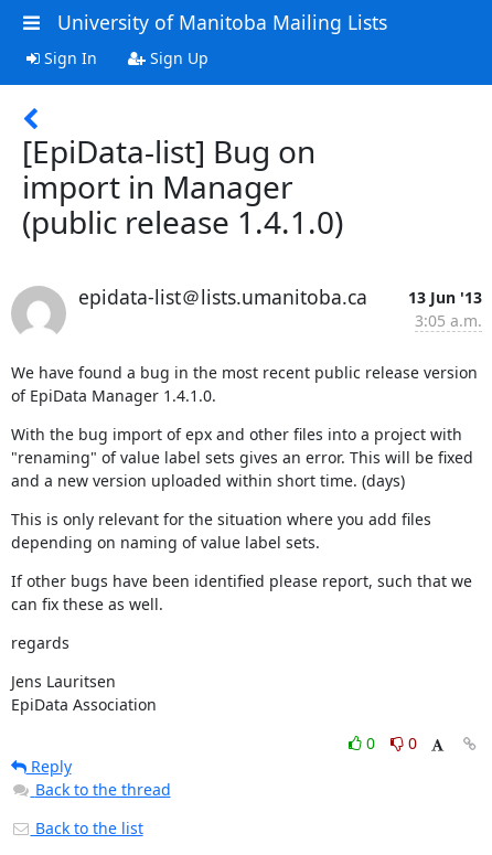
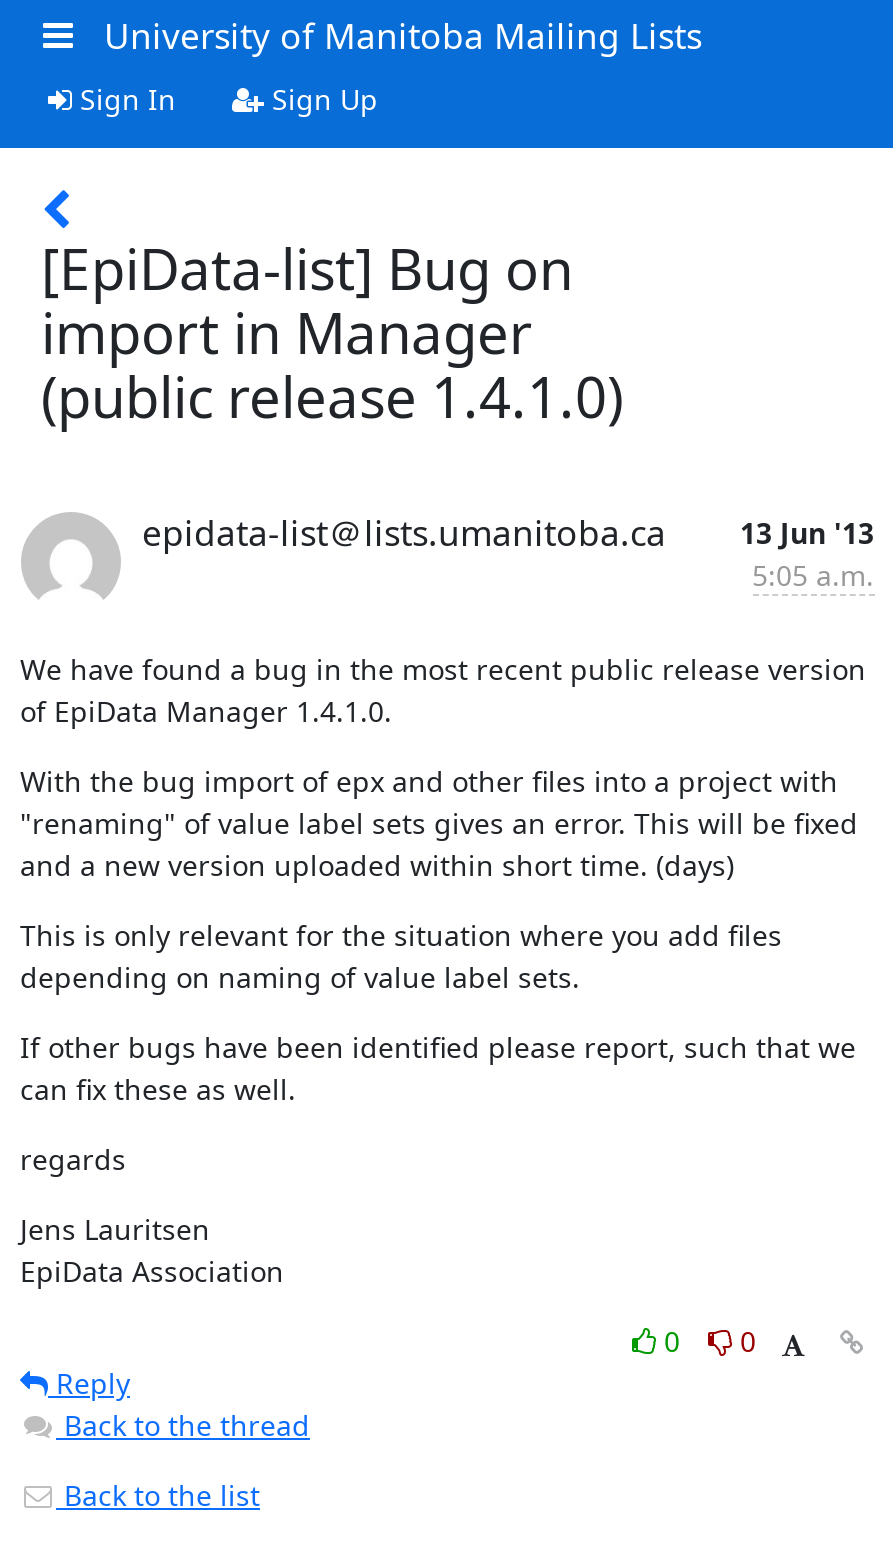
[414,309,482,330] 3:05 a.m. -> [752,555,874,593] 5:05 a.m.

